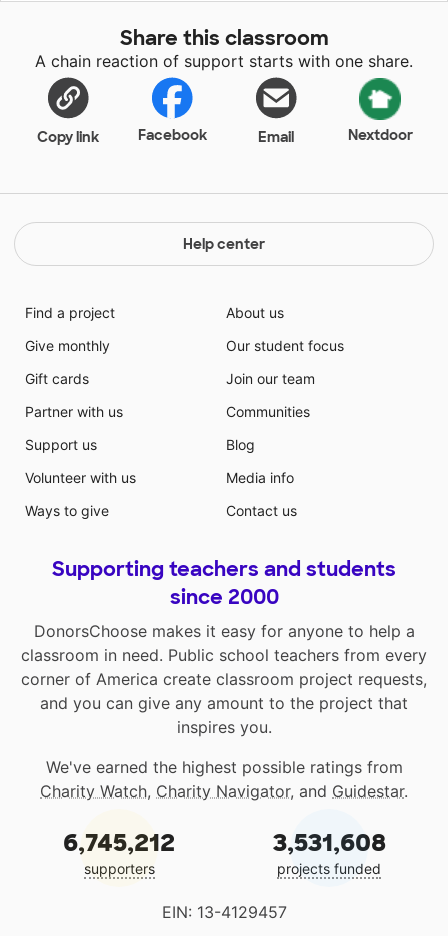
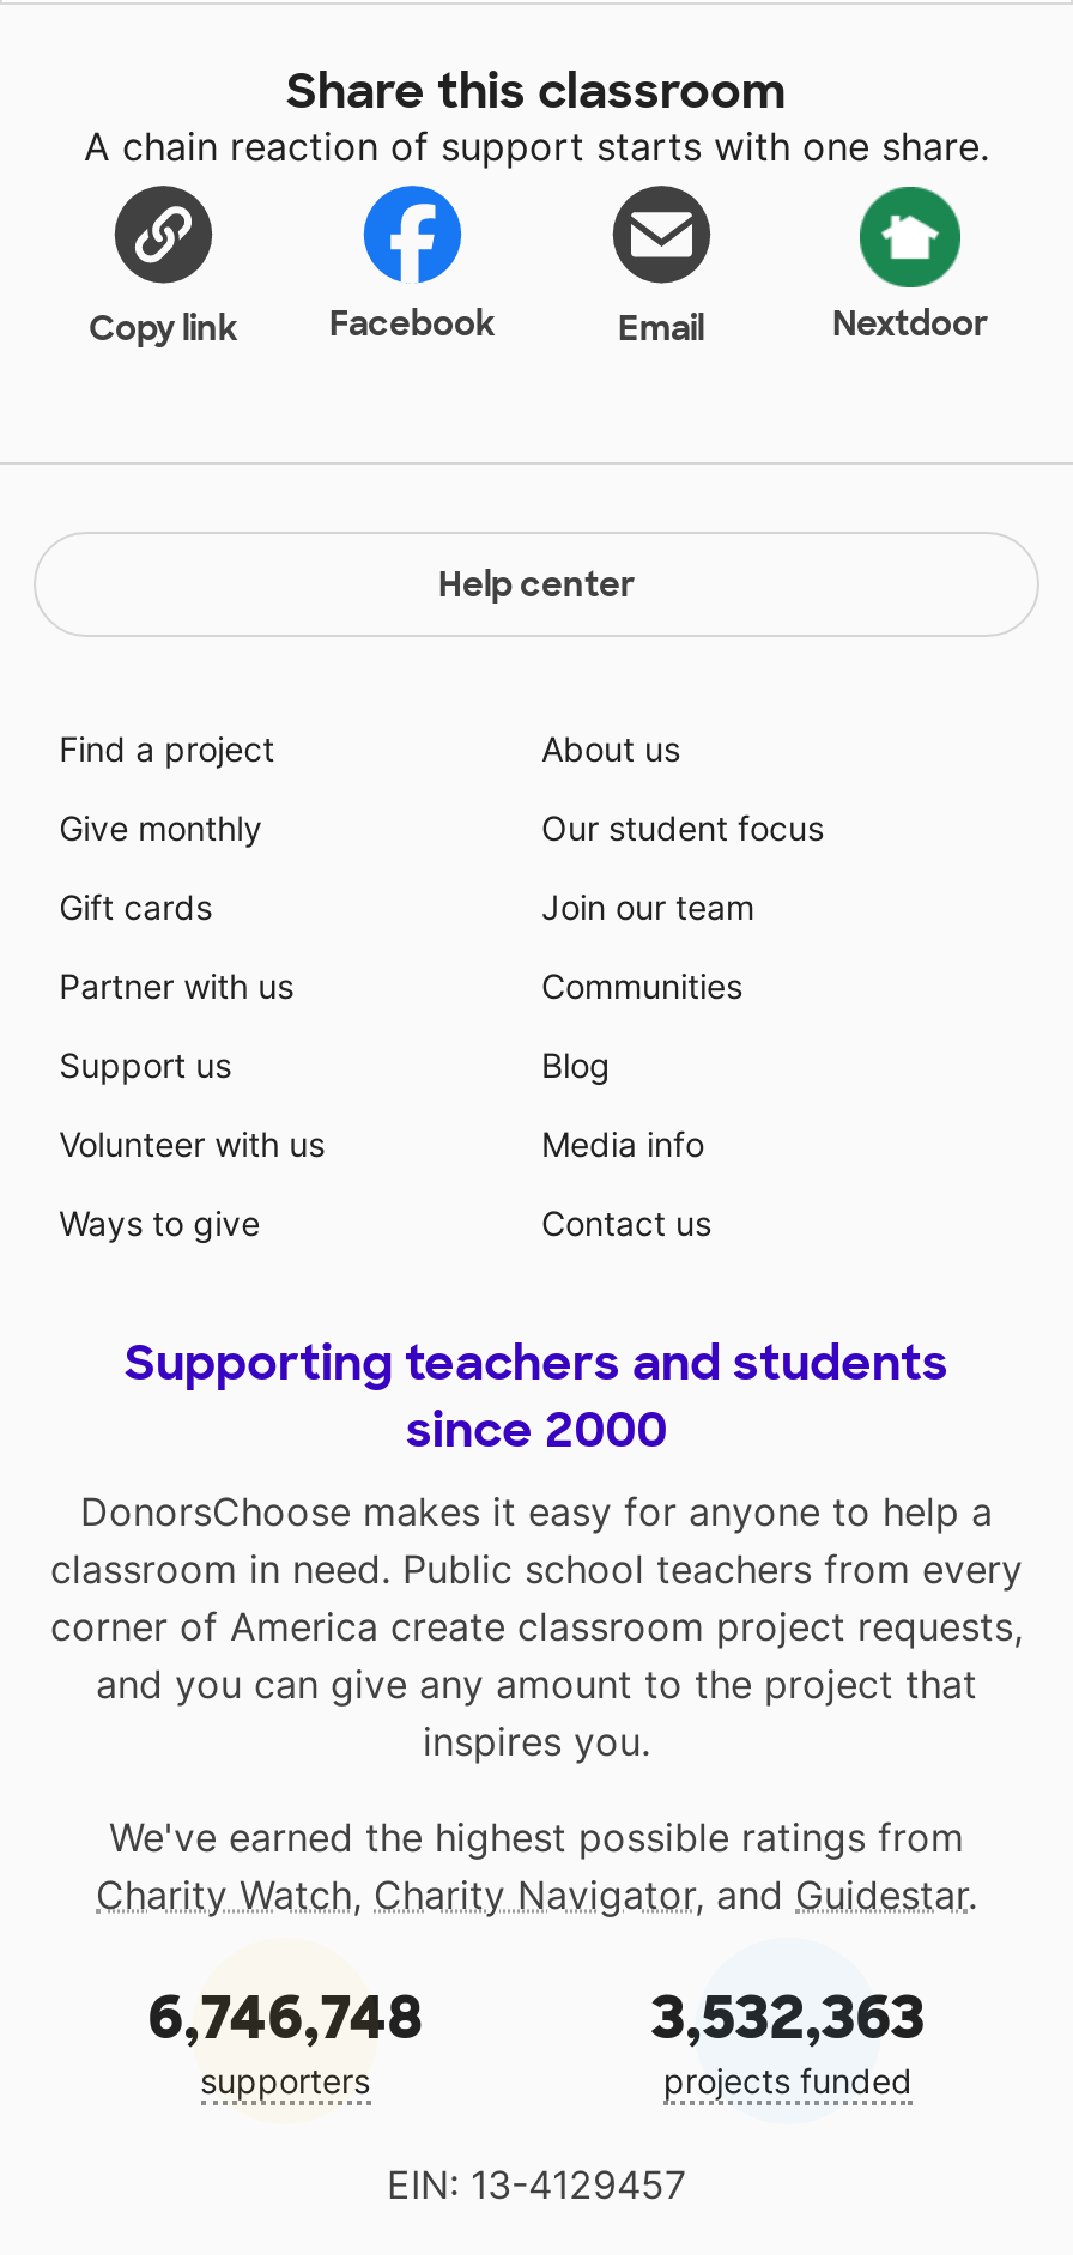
[63,827,175,858] 6,745,212 -> [147,1980,423,2054] 6,746,748
[272,827,385,858] 3,531,608 -> [651,1980,925,2054] 3,532,363

